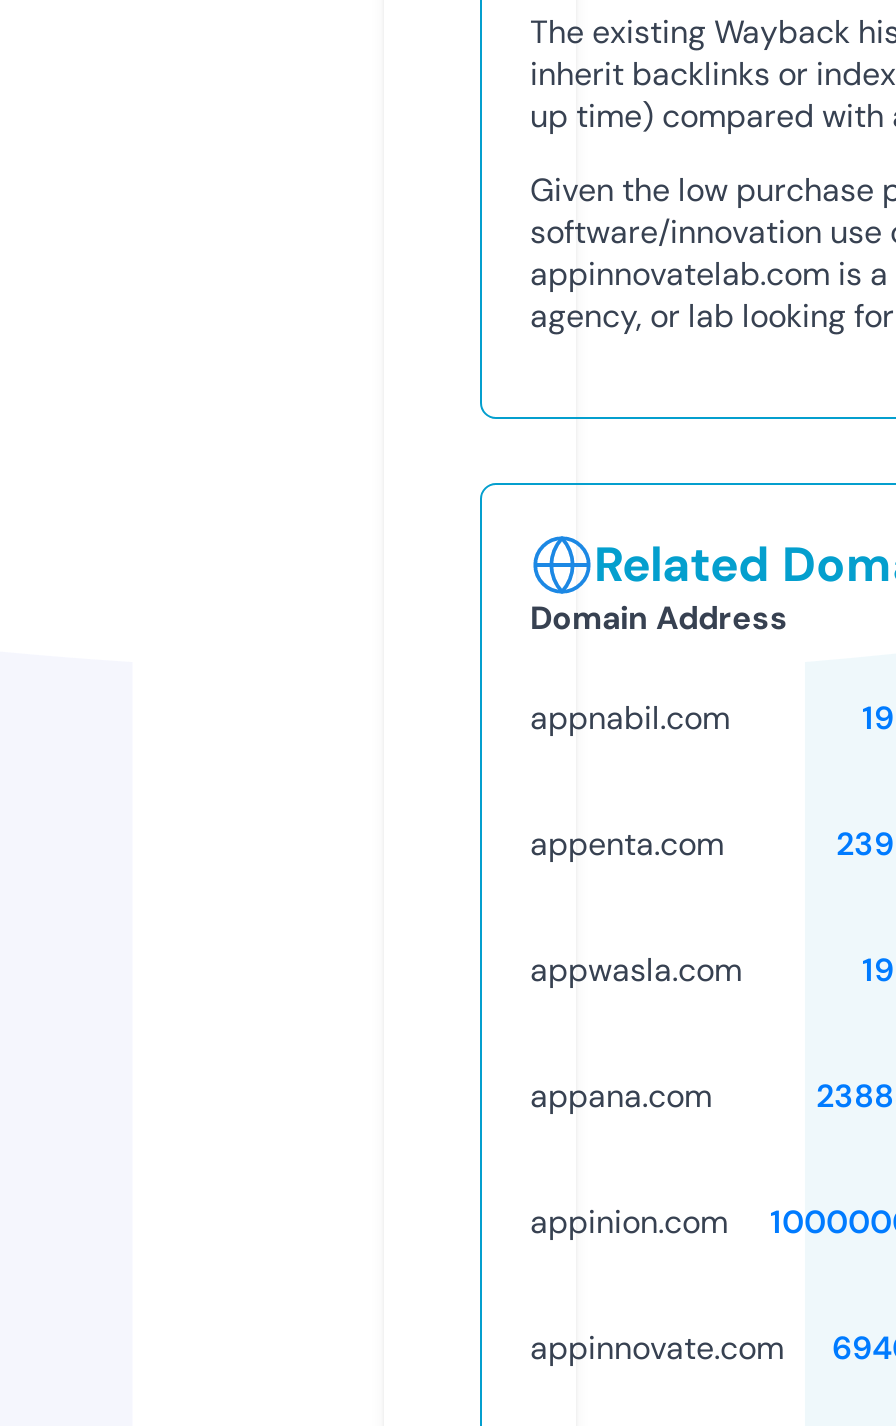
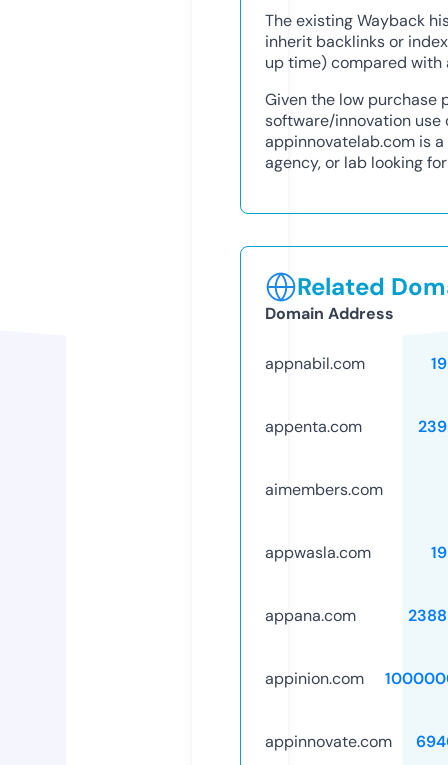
none -> [265,479,383,500] aimembers.com

